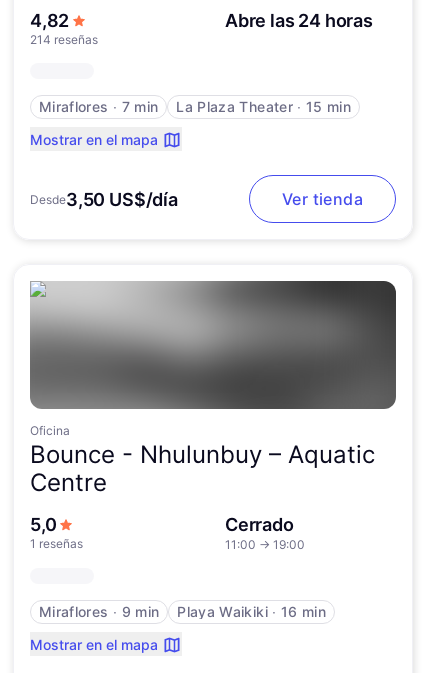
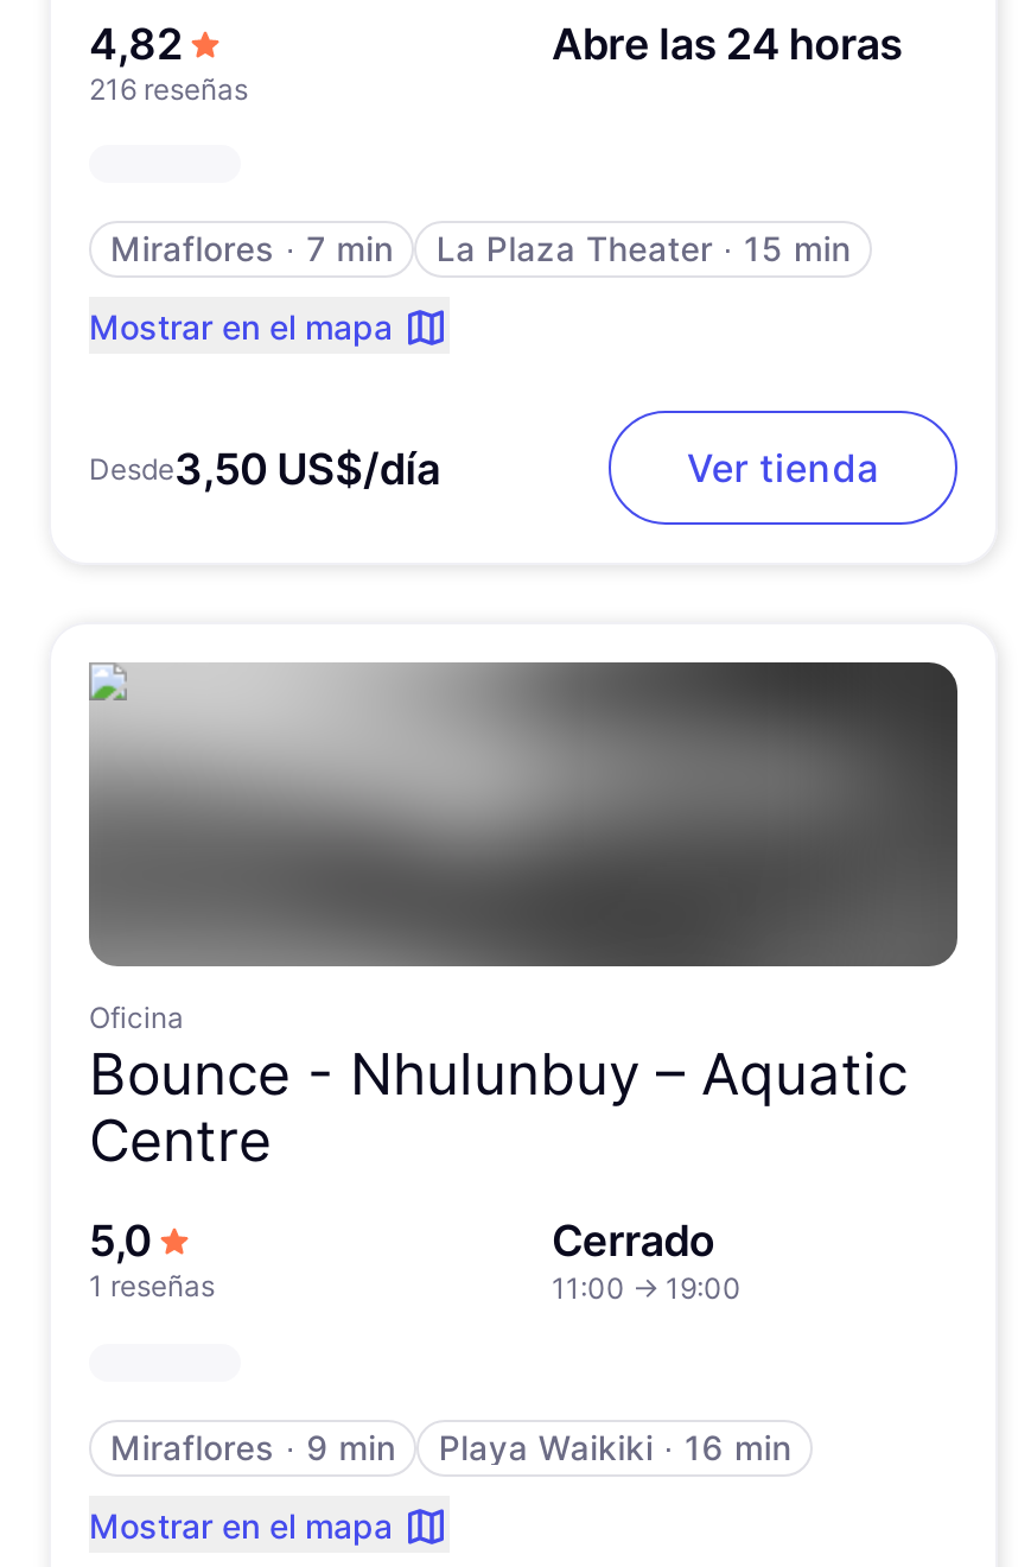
[30,32,98,47] 214 reseñas -> [89,71,248,107] 216 reseñas

